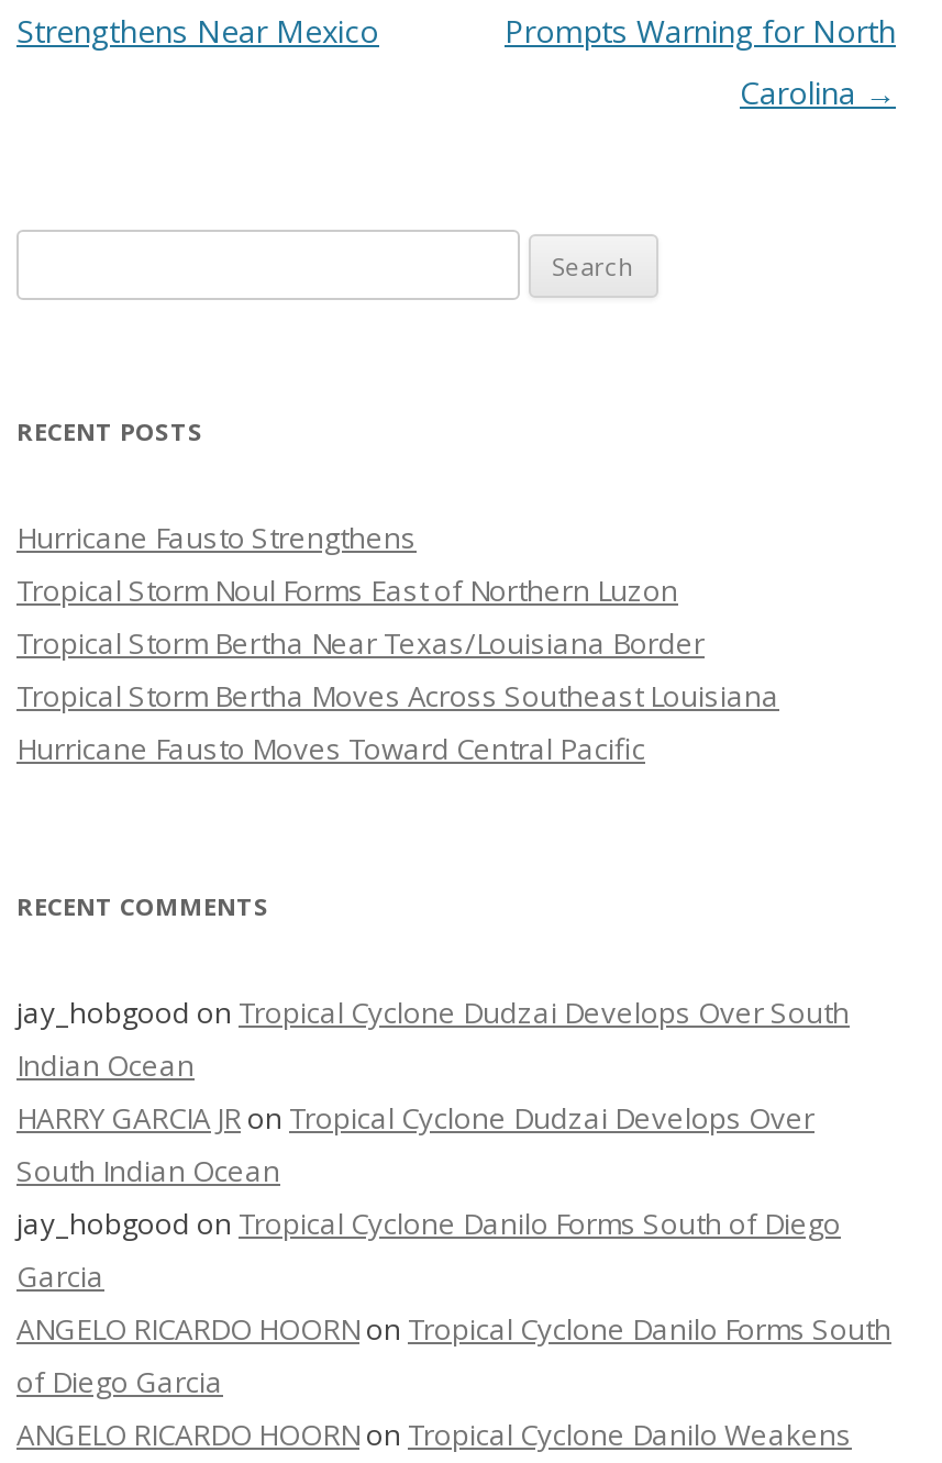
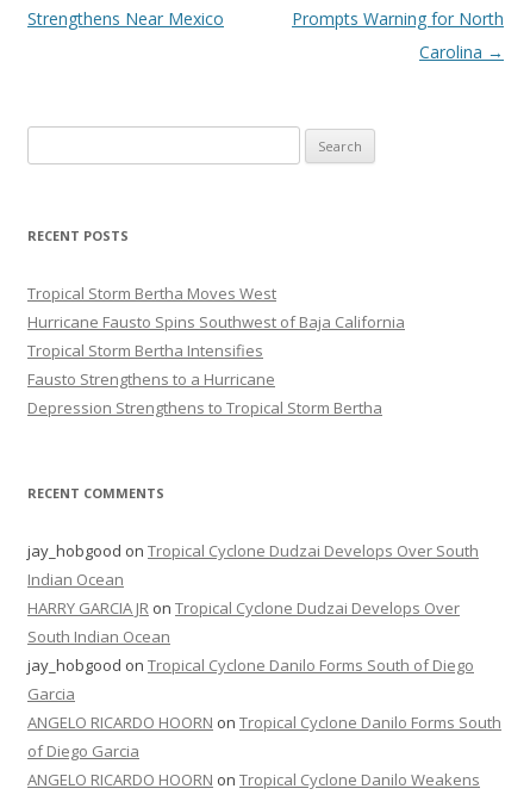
[16,518,779,768] Hurricane Fausto Strengthens | Tropical Storm Noul Forms East of Northern Luzon | Tropical Storm Bertha Near Texas/Louisiana Border | Tropical Storm Bertha Moves Across Southeast Louisiana | Hurricane Fausto Moves Toward Central Pacific -> [27,282,405,418] Tropical Storm Bertha Moves West | Hurricane Fausto Spins Southwest of Baja California | Tropical Storm Bertha Intensifies | Fausto Strengthens to a Hurricane | Depression Strengthens to Tropical Storm Bertha

